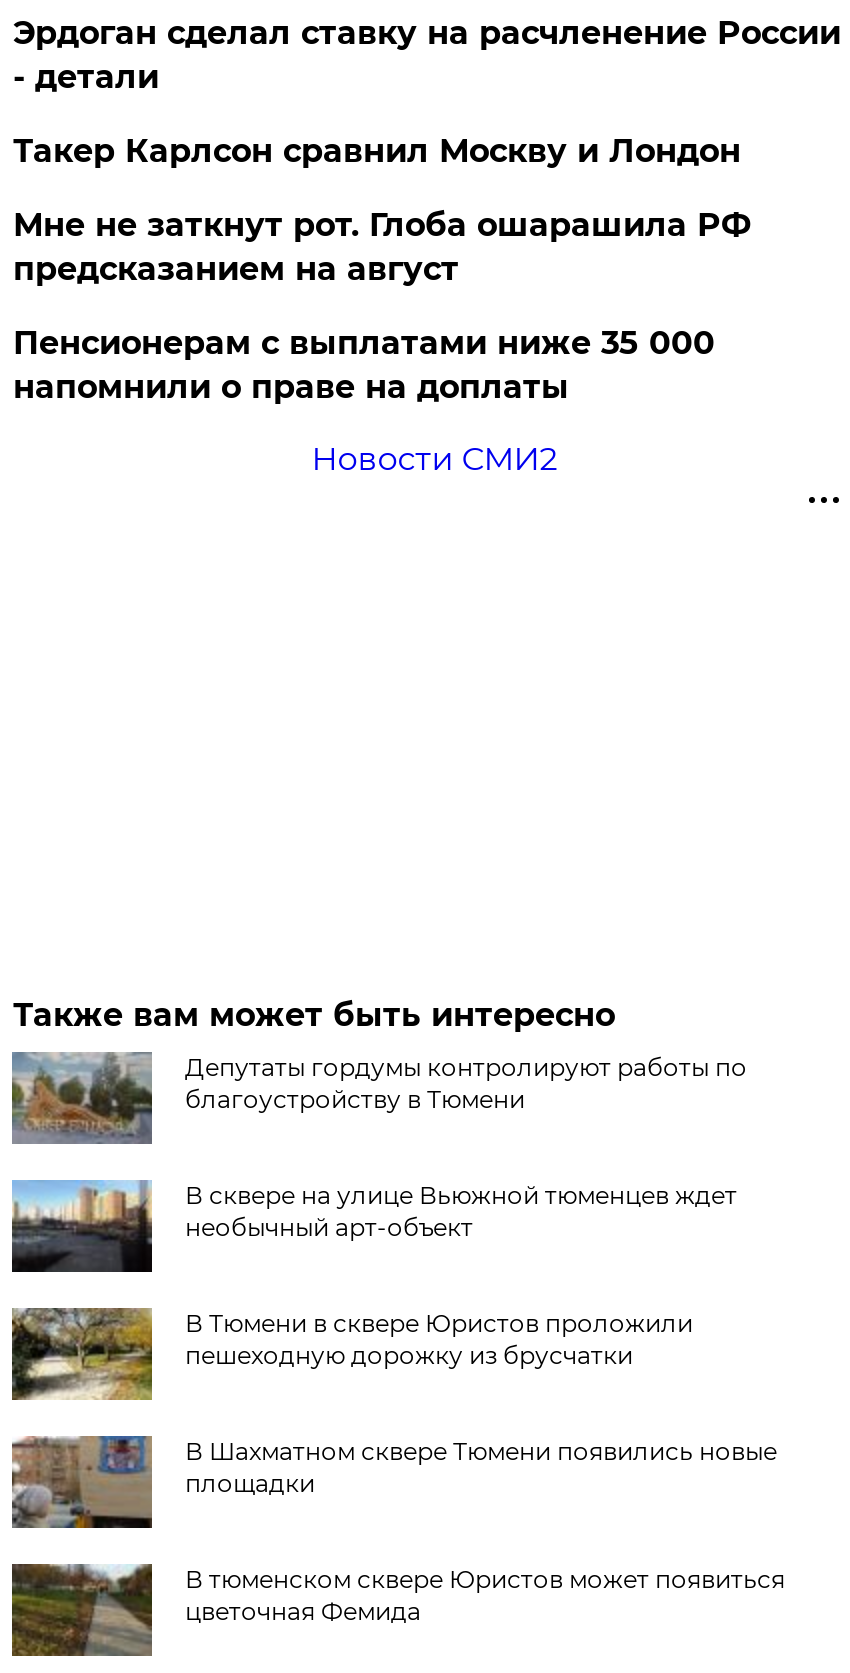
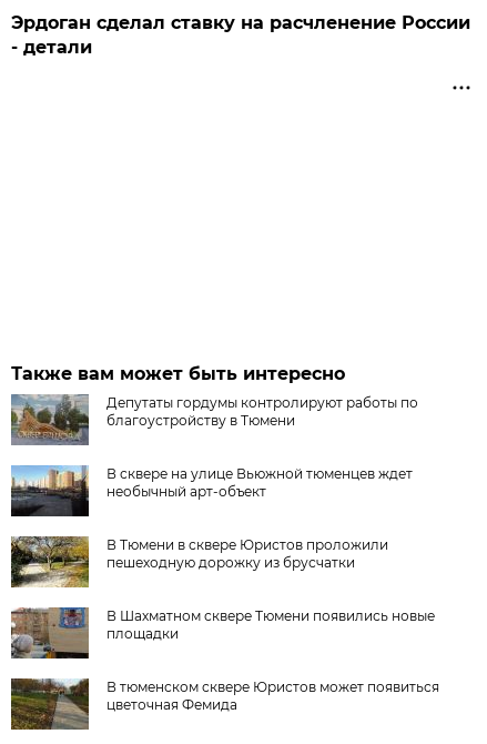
[13,132,751,478] Такер Карлсон сравнил Москву и Лондон | Мне не заткнут рот. Глоба ошарашила РФ | предсказанием на август | Пенсионерам с выплатами ниже 35 000 | напомнили о праве на доплаты | Новости СМИ2 -> none

